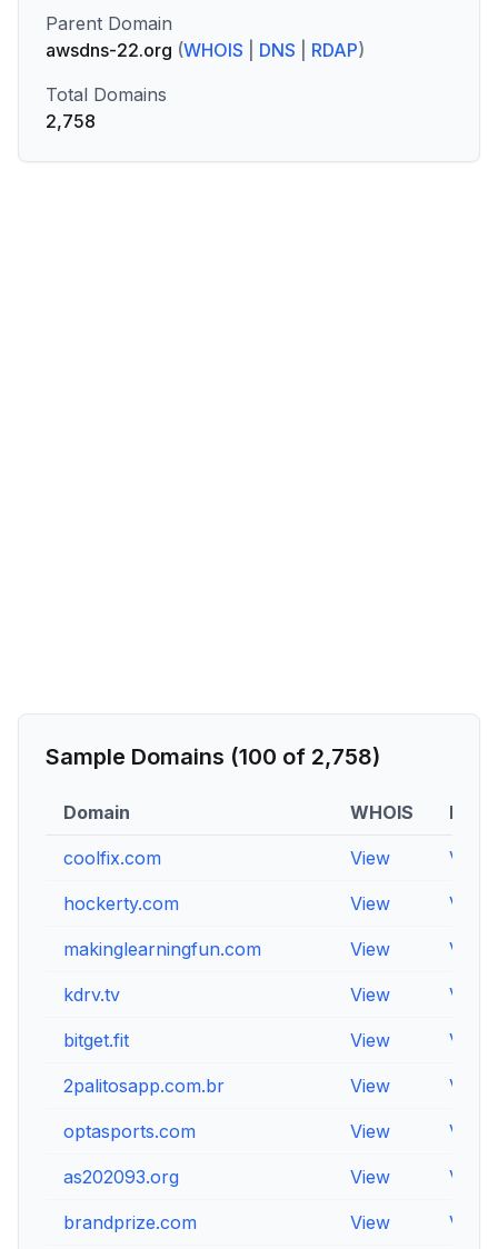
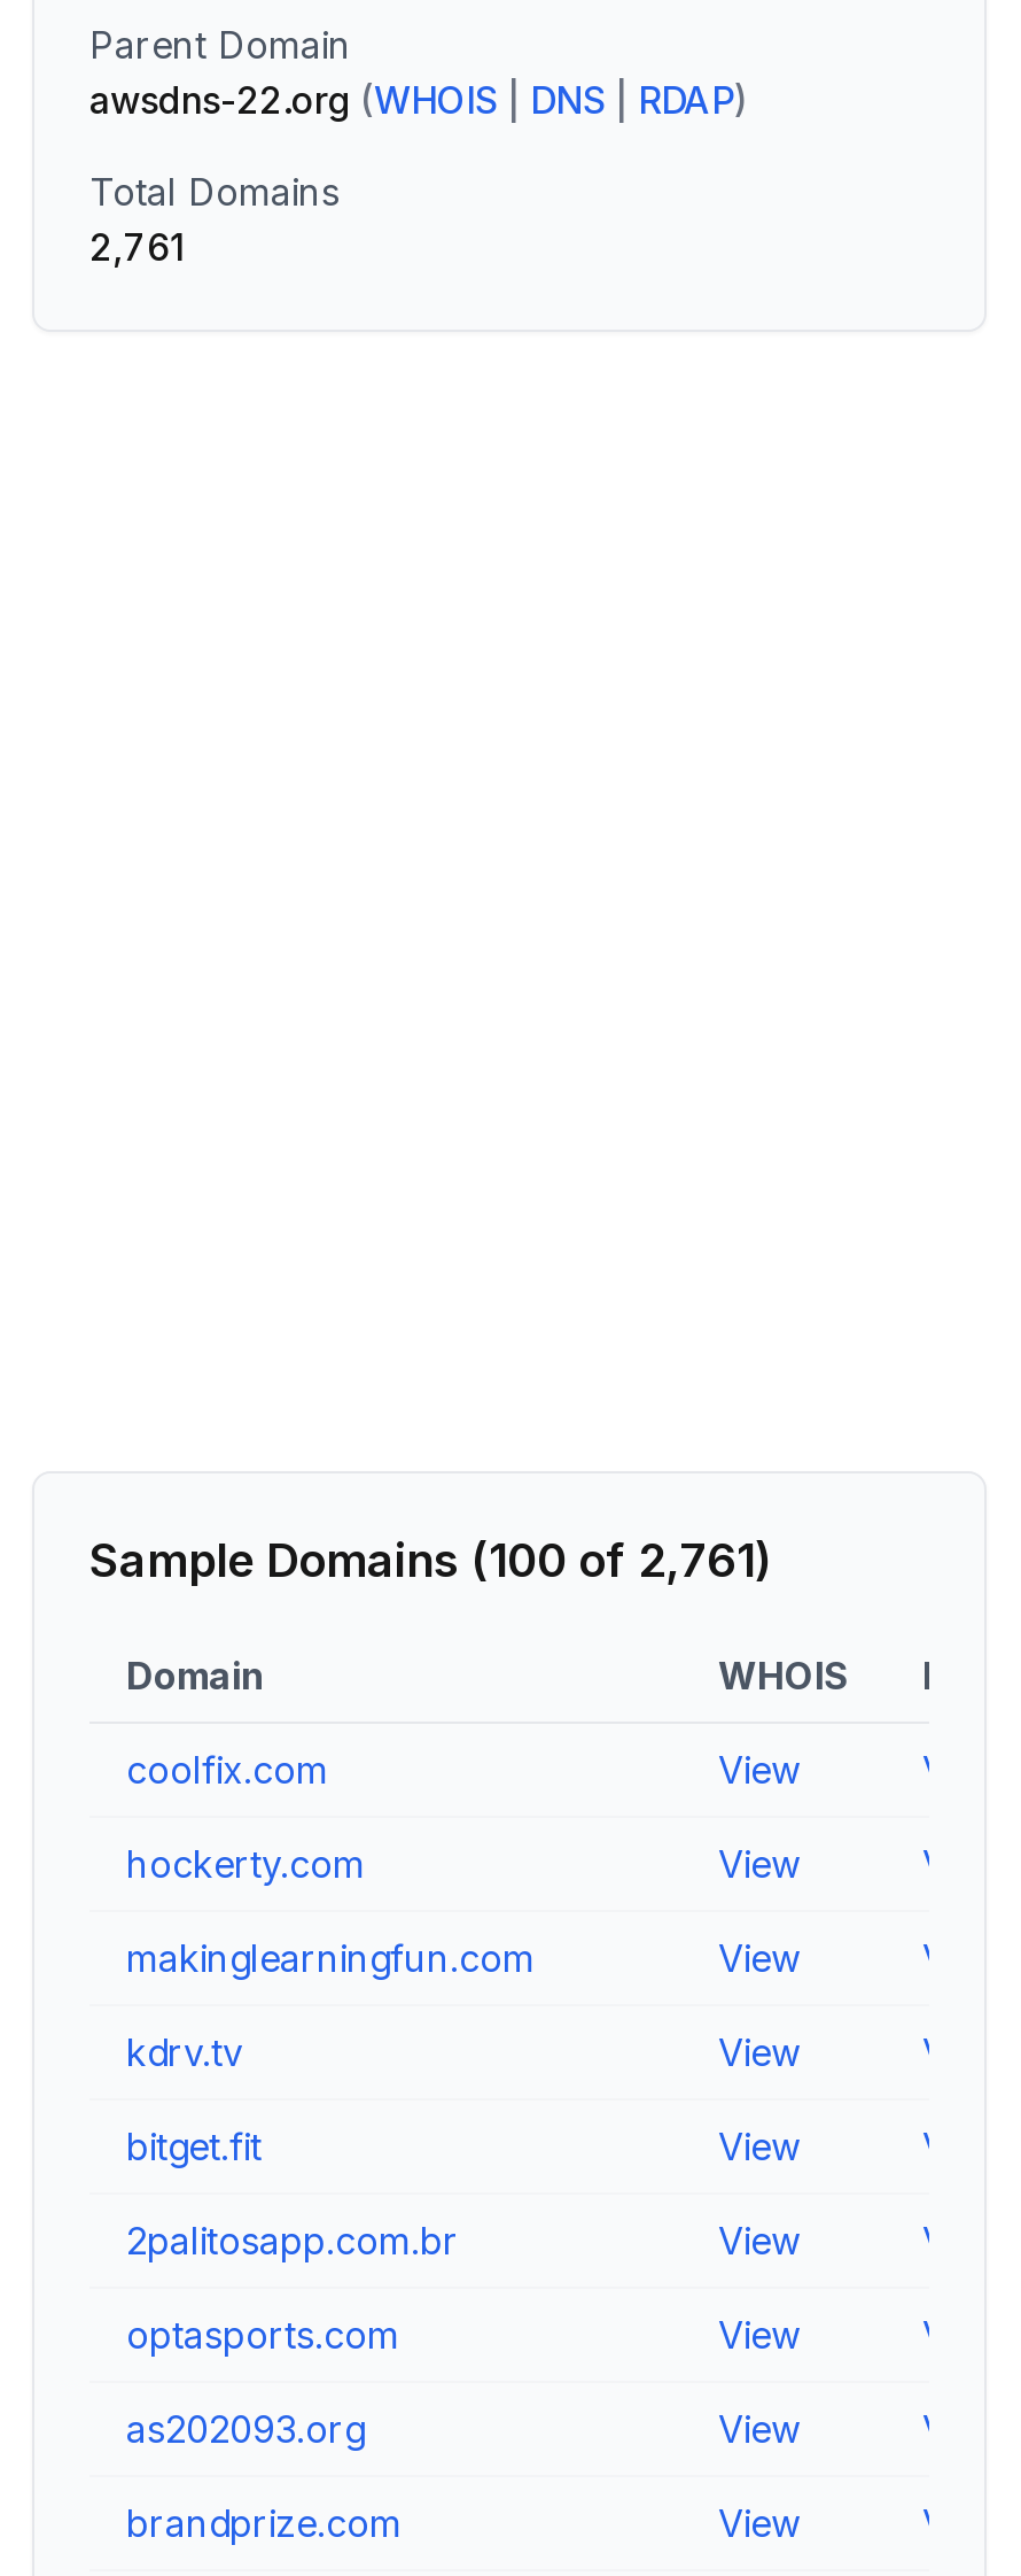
[46,110,96,132] 2,758 -> [89,224,186,270] 2,761
[46,743,380,770] Sample Domains (100 of 2,758) -> [89,1533,771,1588] Sample Domains (100 of 2,761)

